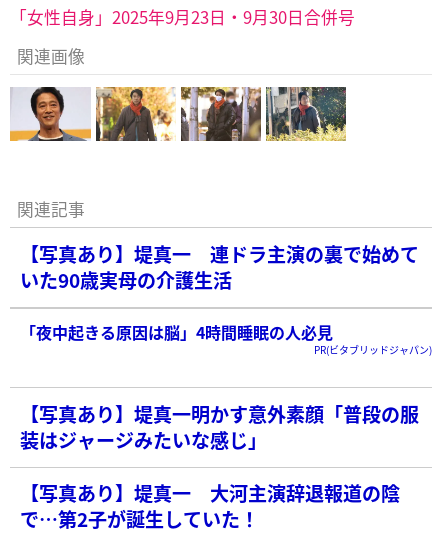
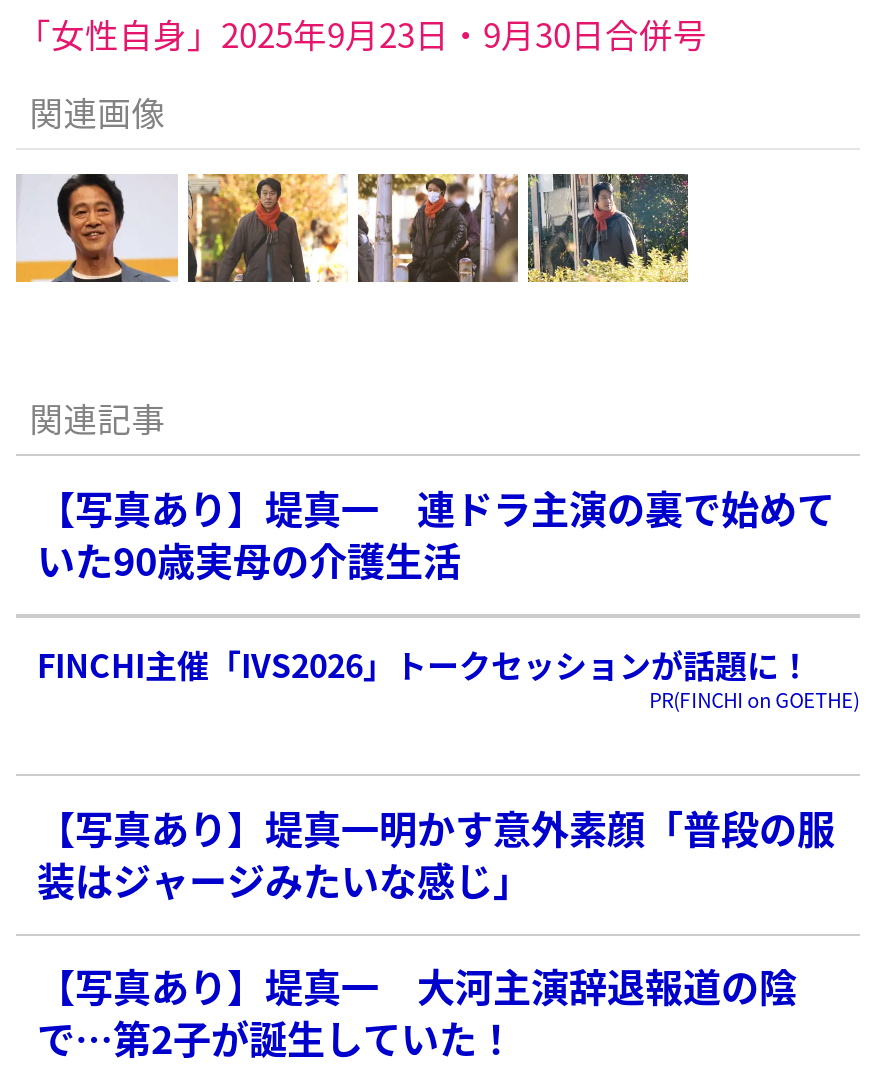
[20,320,432,357] 「夜中起きる原因は脳」4時間睡眠の人必見 | PR(ビタブリッドジャパン) -> [37,641,859,715] FINCHI主催「IVS2026」トークセッションが話題に！ | PR(FINCHI on GOETHE)

